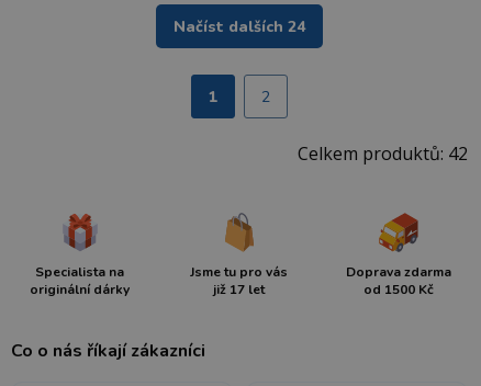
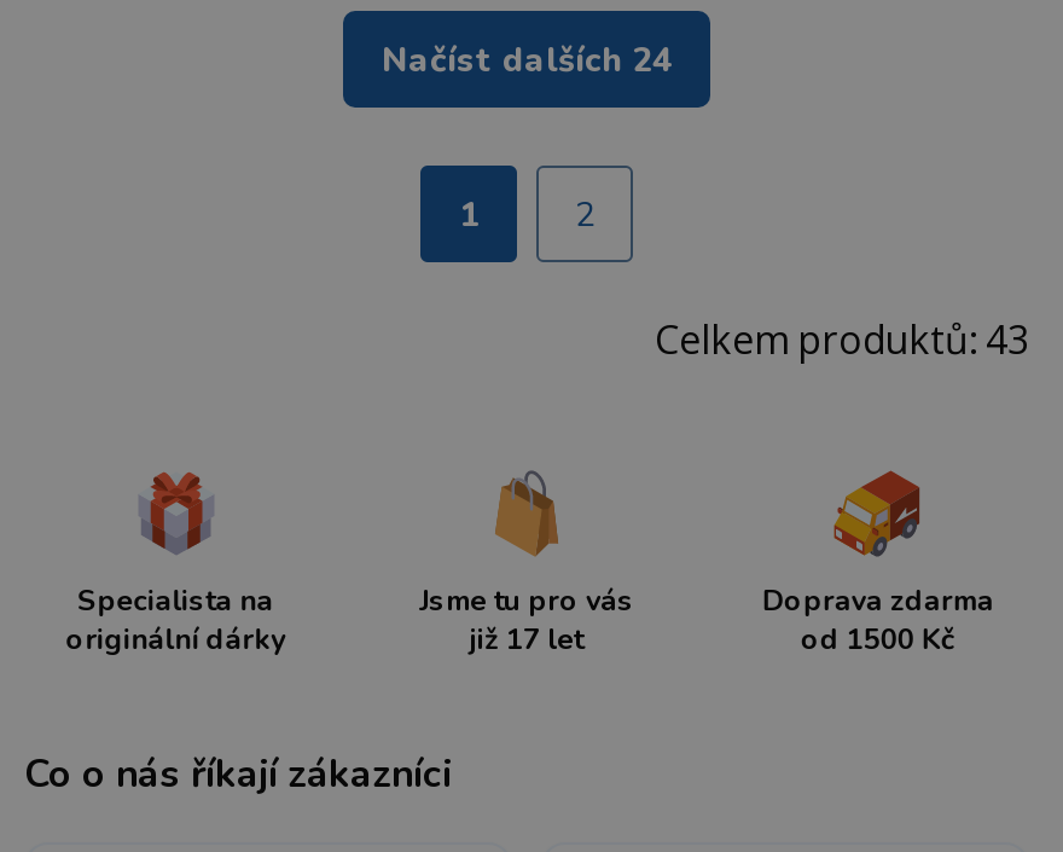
[298,142,468,166] Celkem produktů: 42 -> [655,314,1029,367] Celkem produktů: 43

